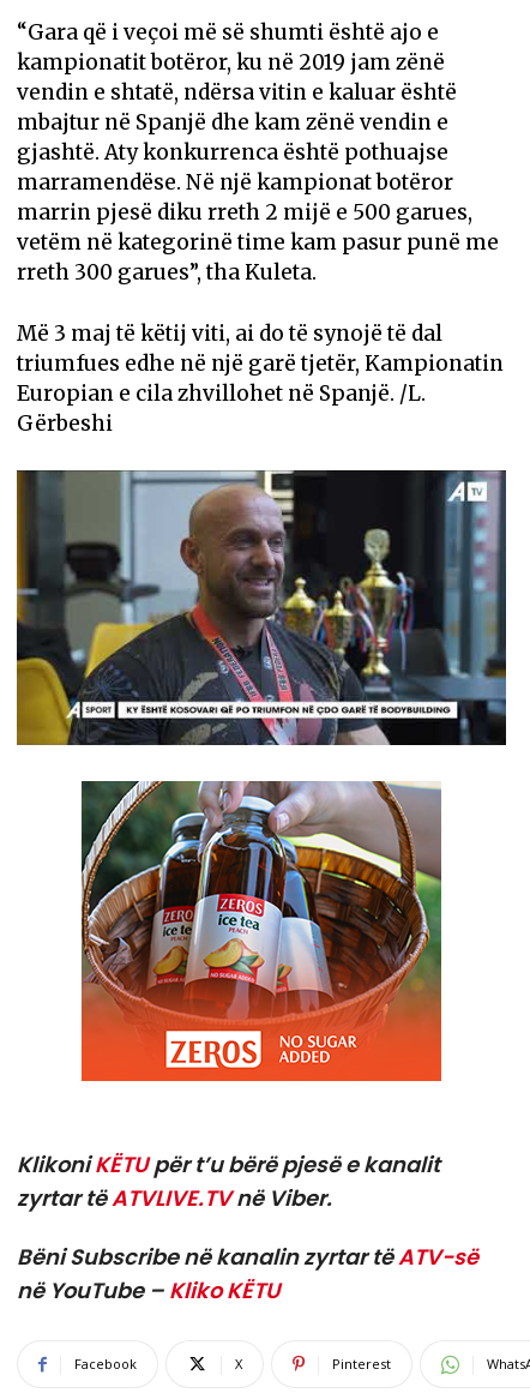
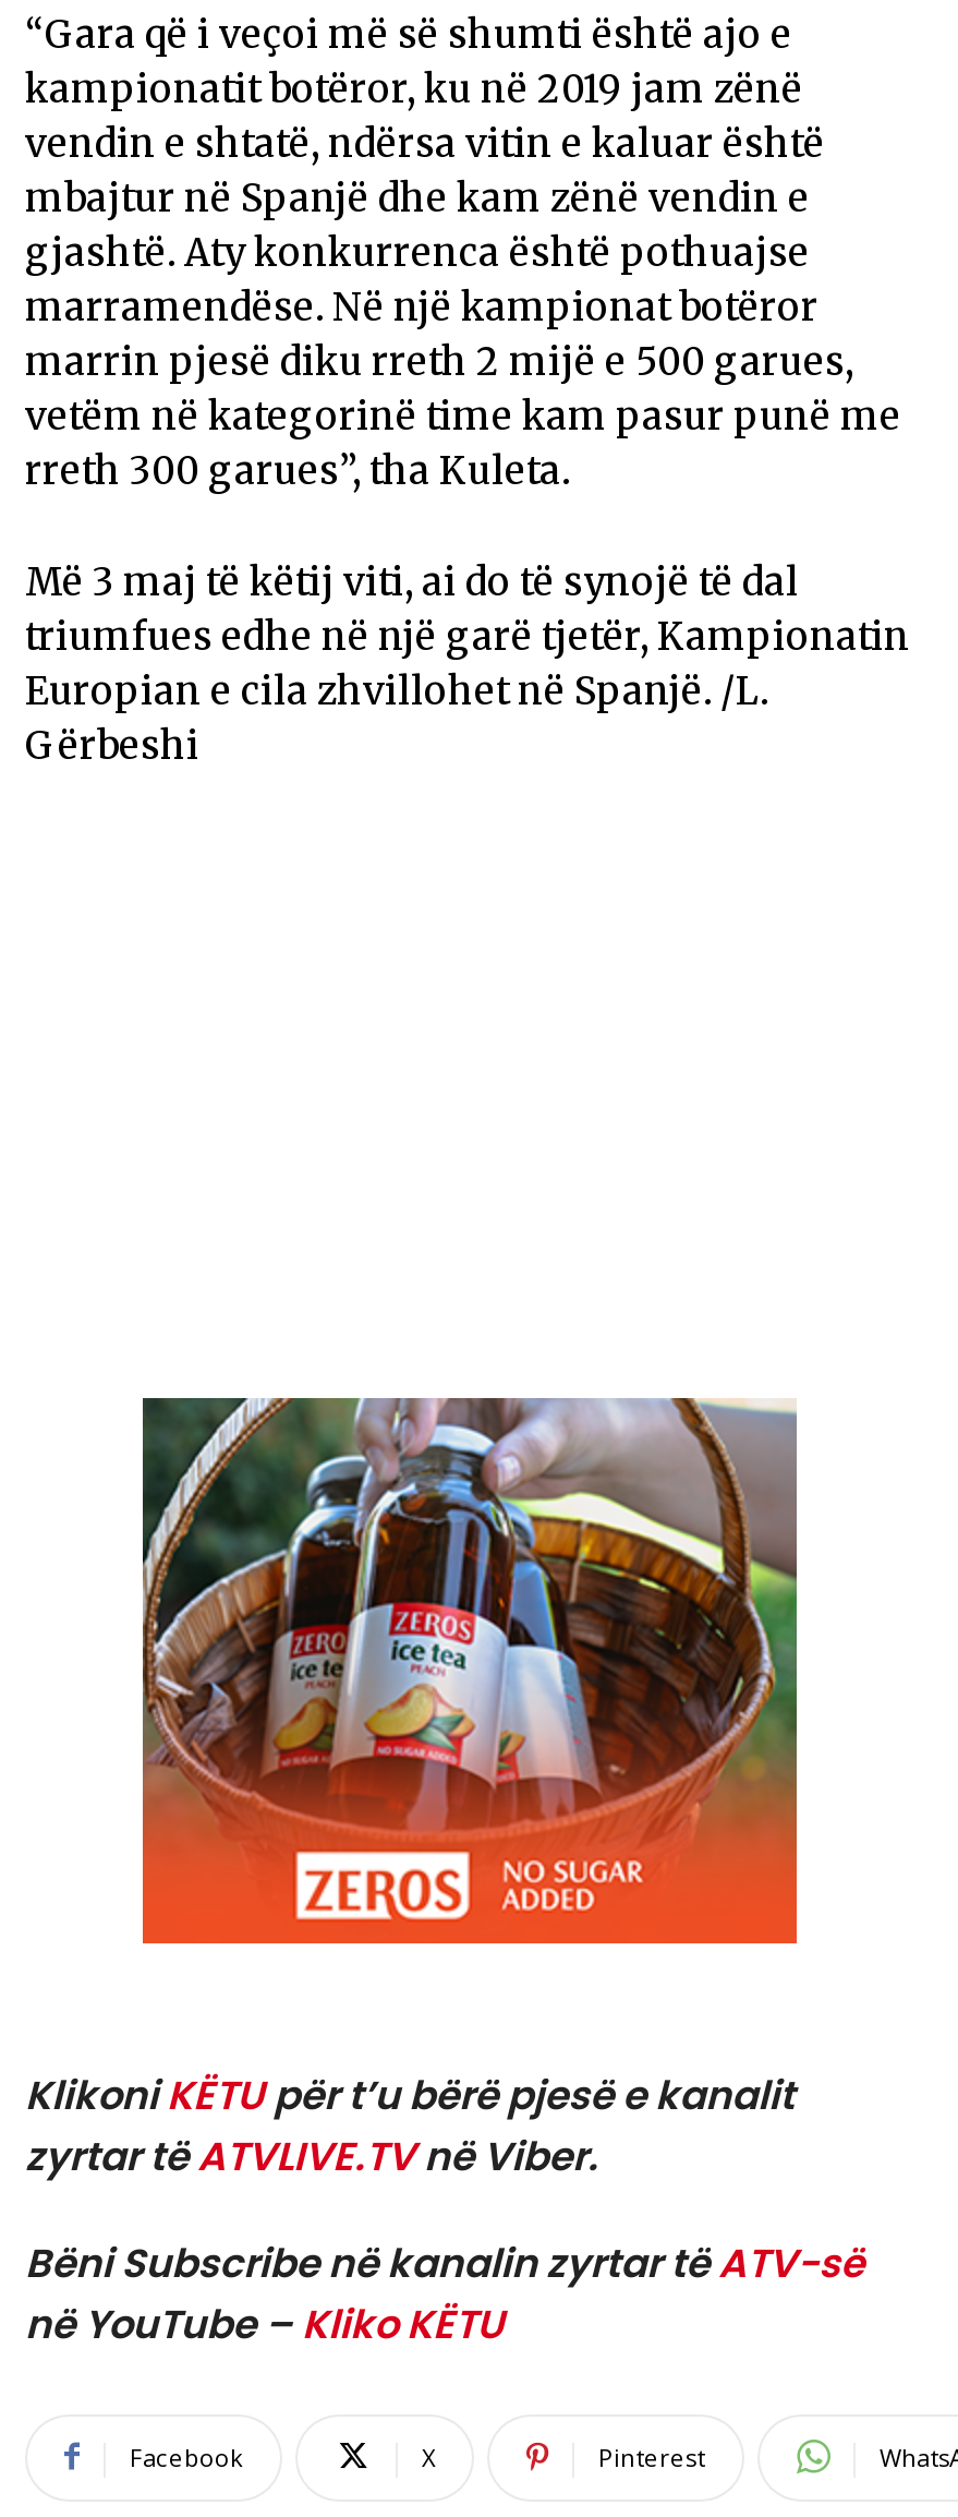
[16,469,507,746] [image] -> none

